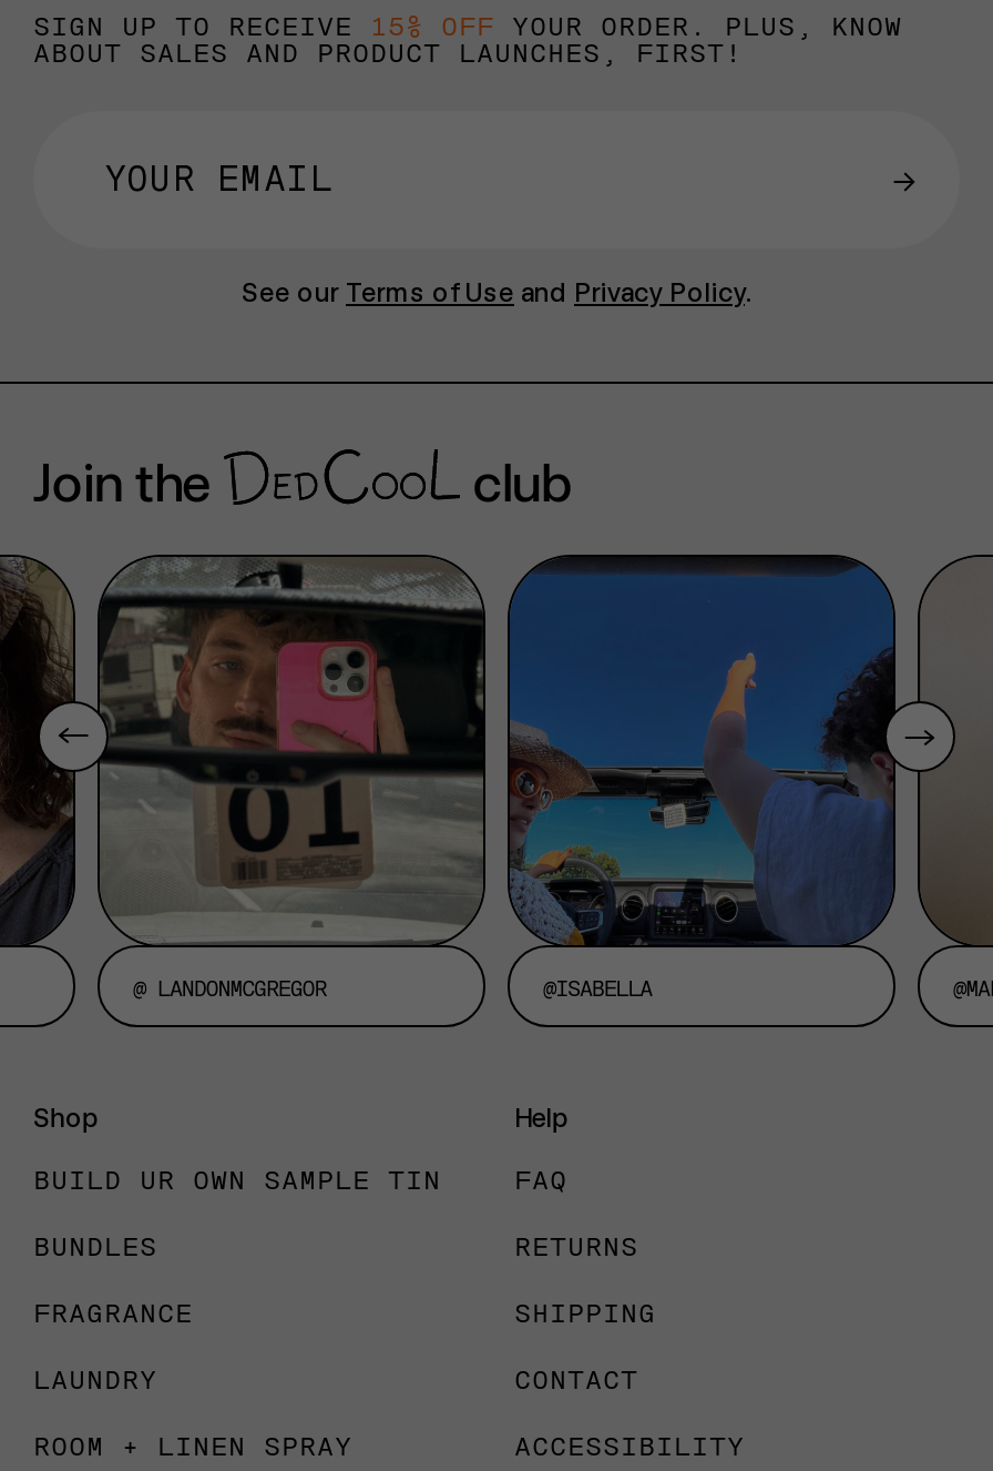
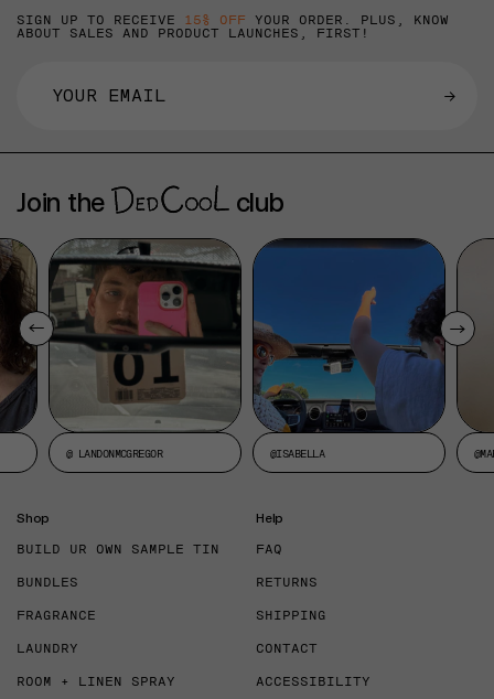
[242,276,751,307] See our Terms of Use and Privacy Policy. -> none

